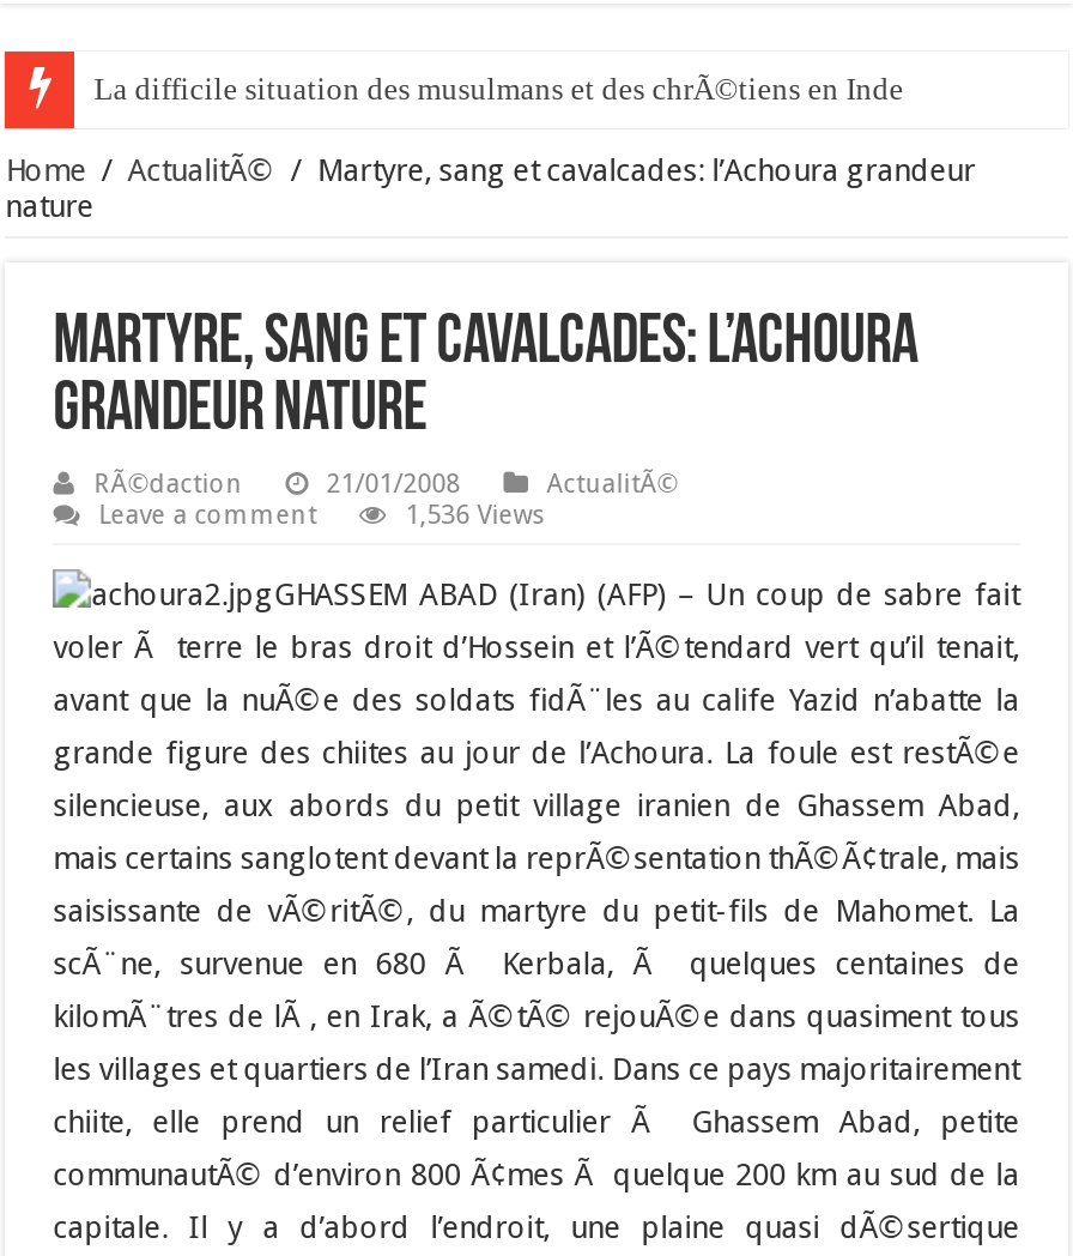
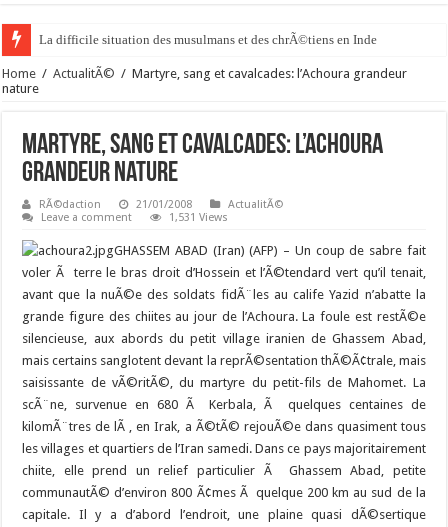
[405,500,547,531] 1,536 Views -> [169,211,228,224] 1,531 Views

